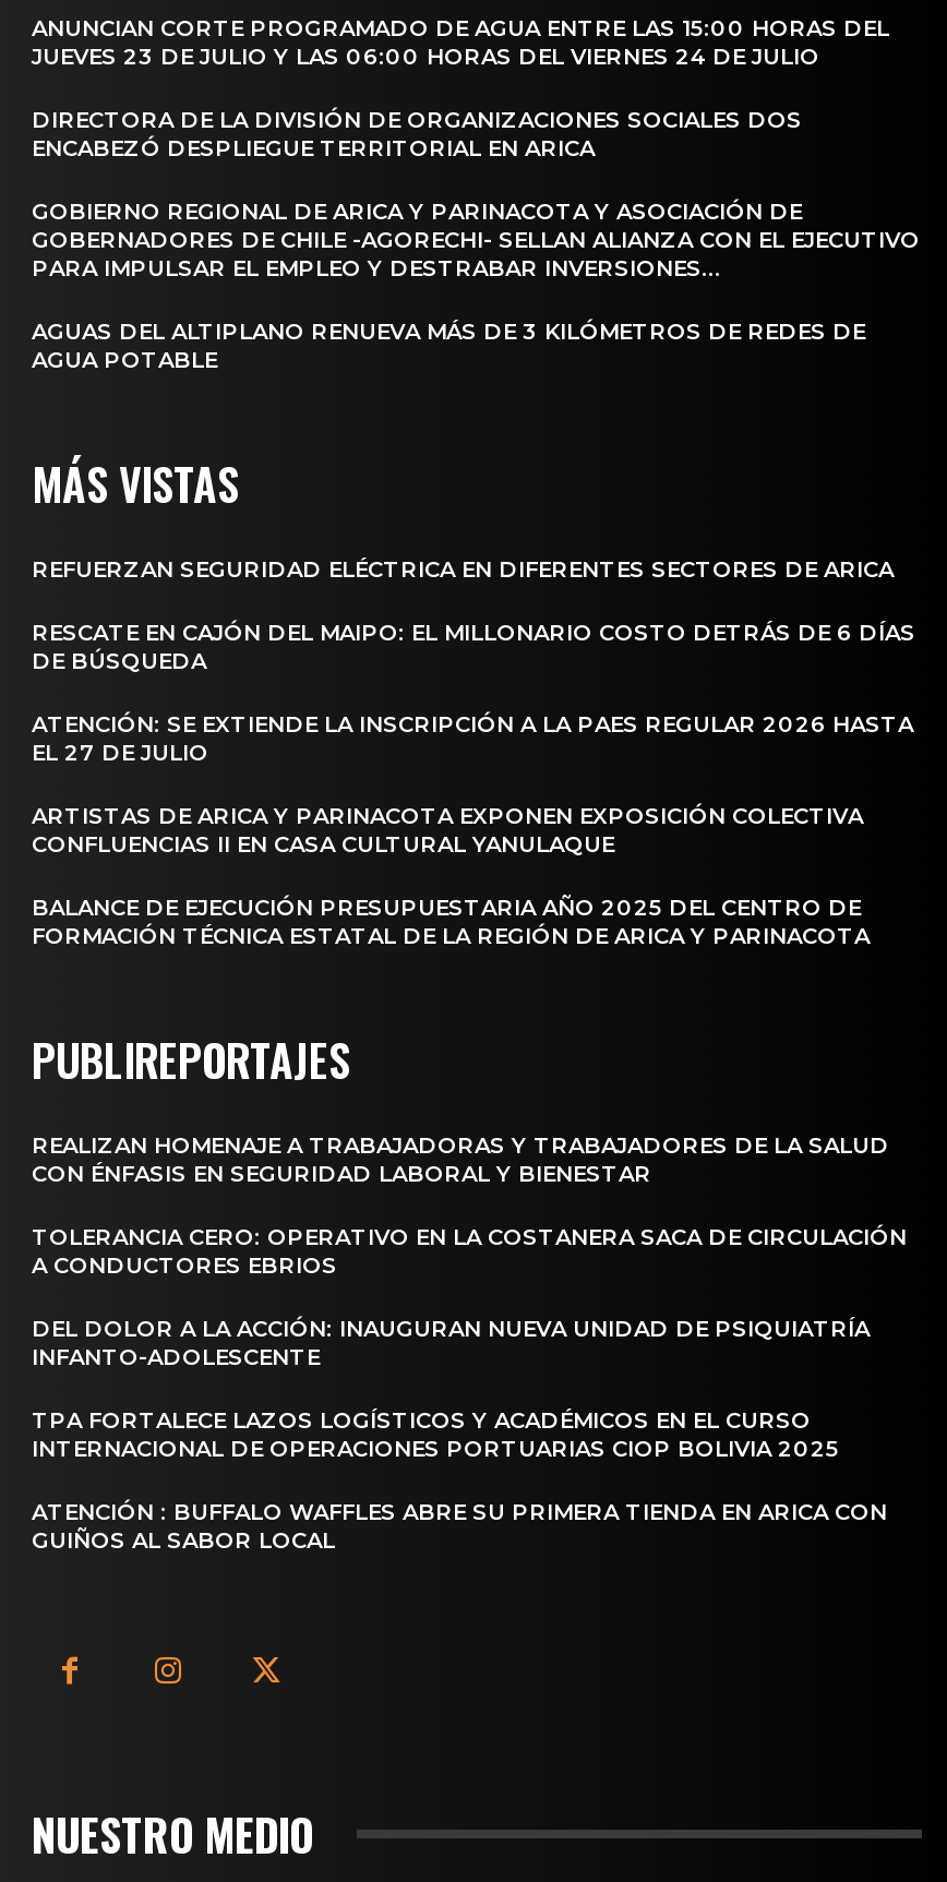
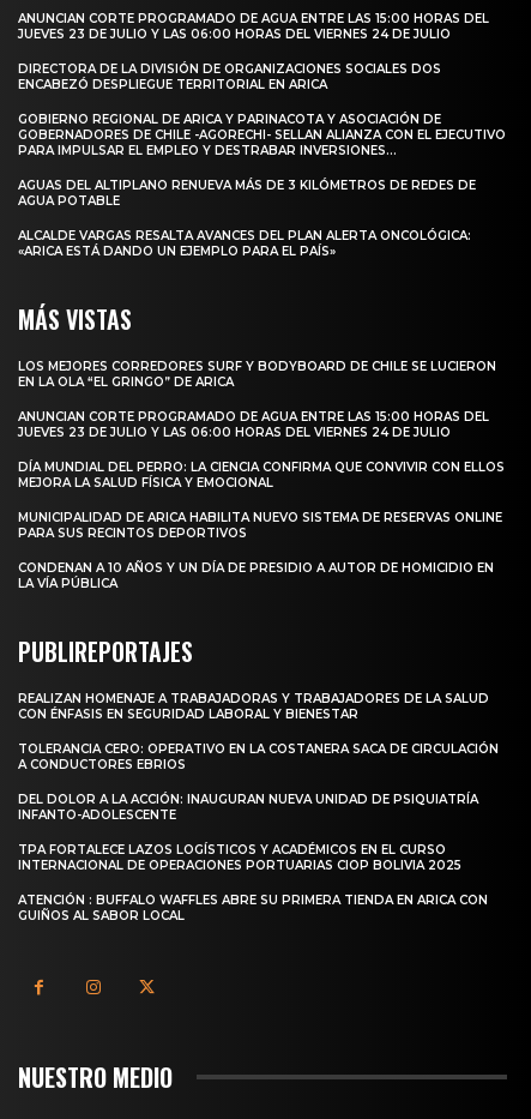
none -> [18,228,471,259] ALCALDE VARGAS RESALTA AVANCES DEL PLAN ALERTA ONCOLÓGICA: | «ARICA ESTÁ DANDO UN EJEMPLO PARA EL PAÍS»
[32,555,894,583] REFUERZAN SEGURIDAD ELÉCTRICA EN DIFERENTES SECTORES DE ARICA -> [18,358,496,389] LOS MEJORES CORREDORES SURF Y BODYBOARD DE CHILE SE LUCIERON | EN LA OLA “EL GRINGO” DE ARICA
[32,618,915,675] RESCATE EN CAJÓN DEL MAIPO: EL MILLONARIO COSTO DETRÁS DE 6 DÍAS | DE BÚSQUEDA -> [18,409,489,440] ANUNCIAN CORTE PROGRAMADO DE AGUA ENTRE LAS 15:00 HORAS DEL | JUEVES 23 DE JULIO Y LAS 06:00 HORAS DEL VIERNES 24 DE JULIO
[32,710,913,766] ATENCIÓN: SE EXTIENDE LA INSCRIPCIÓN A LA PAES REGULAR 2026 HASTA | EL 27 DE JULIO -> [18,459,505,490] DÍA MUNDIAL DEL PERRO: LA CIENCIA CONFIRMA QUE CONVIVIR CON ELLOS | MEJORA LA SALUD FÍSICA Y EMOCIONAL
[32,801,863,858] ARTISTAS DE ARICA Y PARINACOTA EXPONEN EXPOSICIÓN COLECTIVA | CONFLUENCIAS II EN CASA CULTURAL YANULAQUE -> [18,509,502,541] MUNICIPALIDAD DE ARICA HABILITA NUEVO SISTEMA DE RESERVAS ONLINE | PARA SUS RECINTOS DEPORTIVOS
[32,893,870,950] BALANCE DE EJECUCIÓN PRESUPUESTARIA AÑO 2025 DEL CENTRO DE | FORMACIÓN TÉCNICA ESTATAL DE LA REGIÓN DE ARICA Y PARINACOTA -> [18,560,494,591] CONDENAN A 10 AÑOS Y UN DÍA DE PRESIDIO A AUTOR DE HOMICIDIO EN | LA VÍA PÚBLICA

